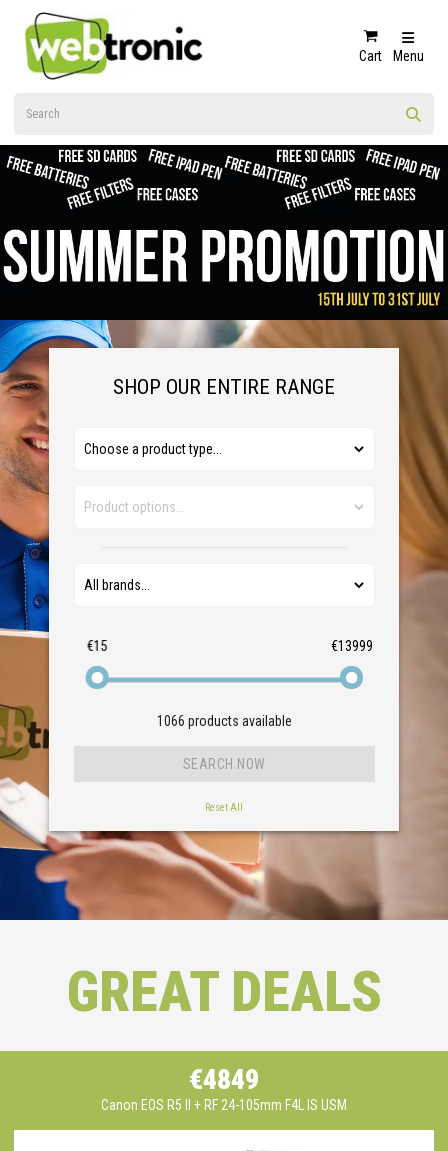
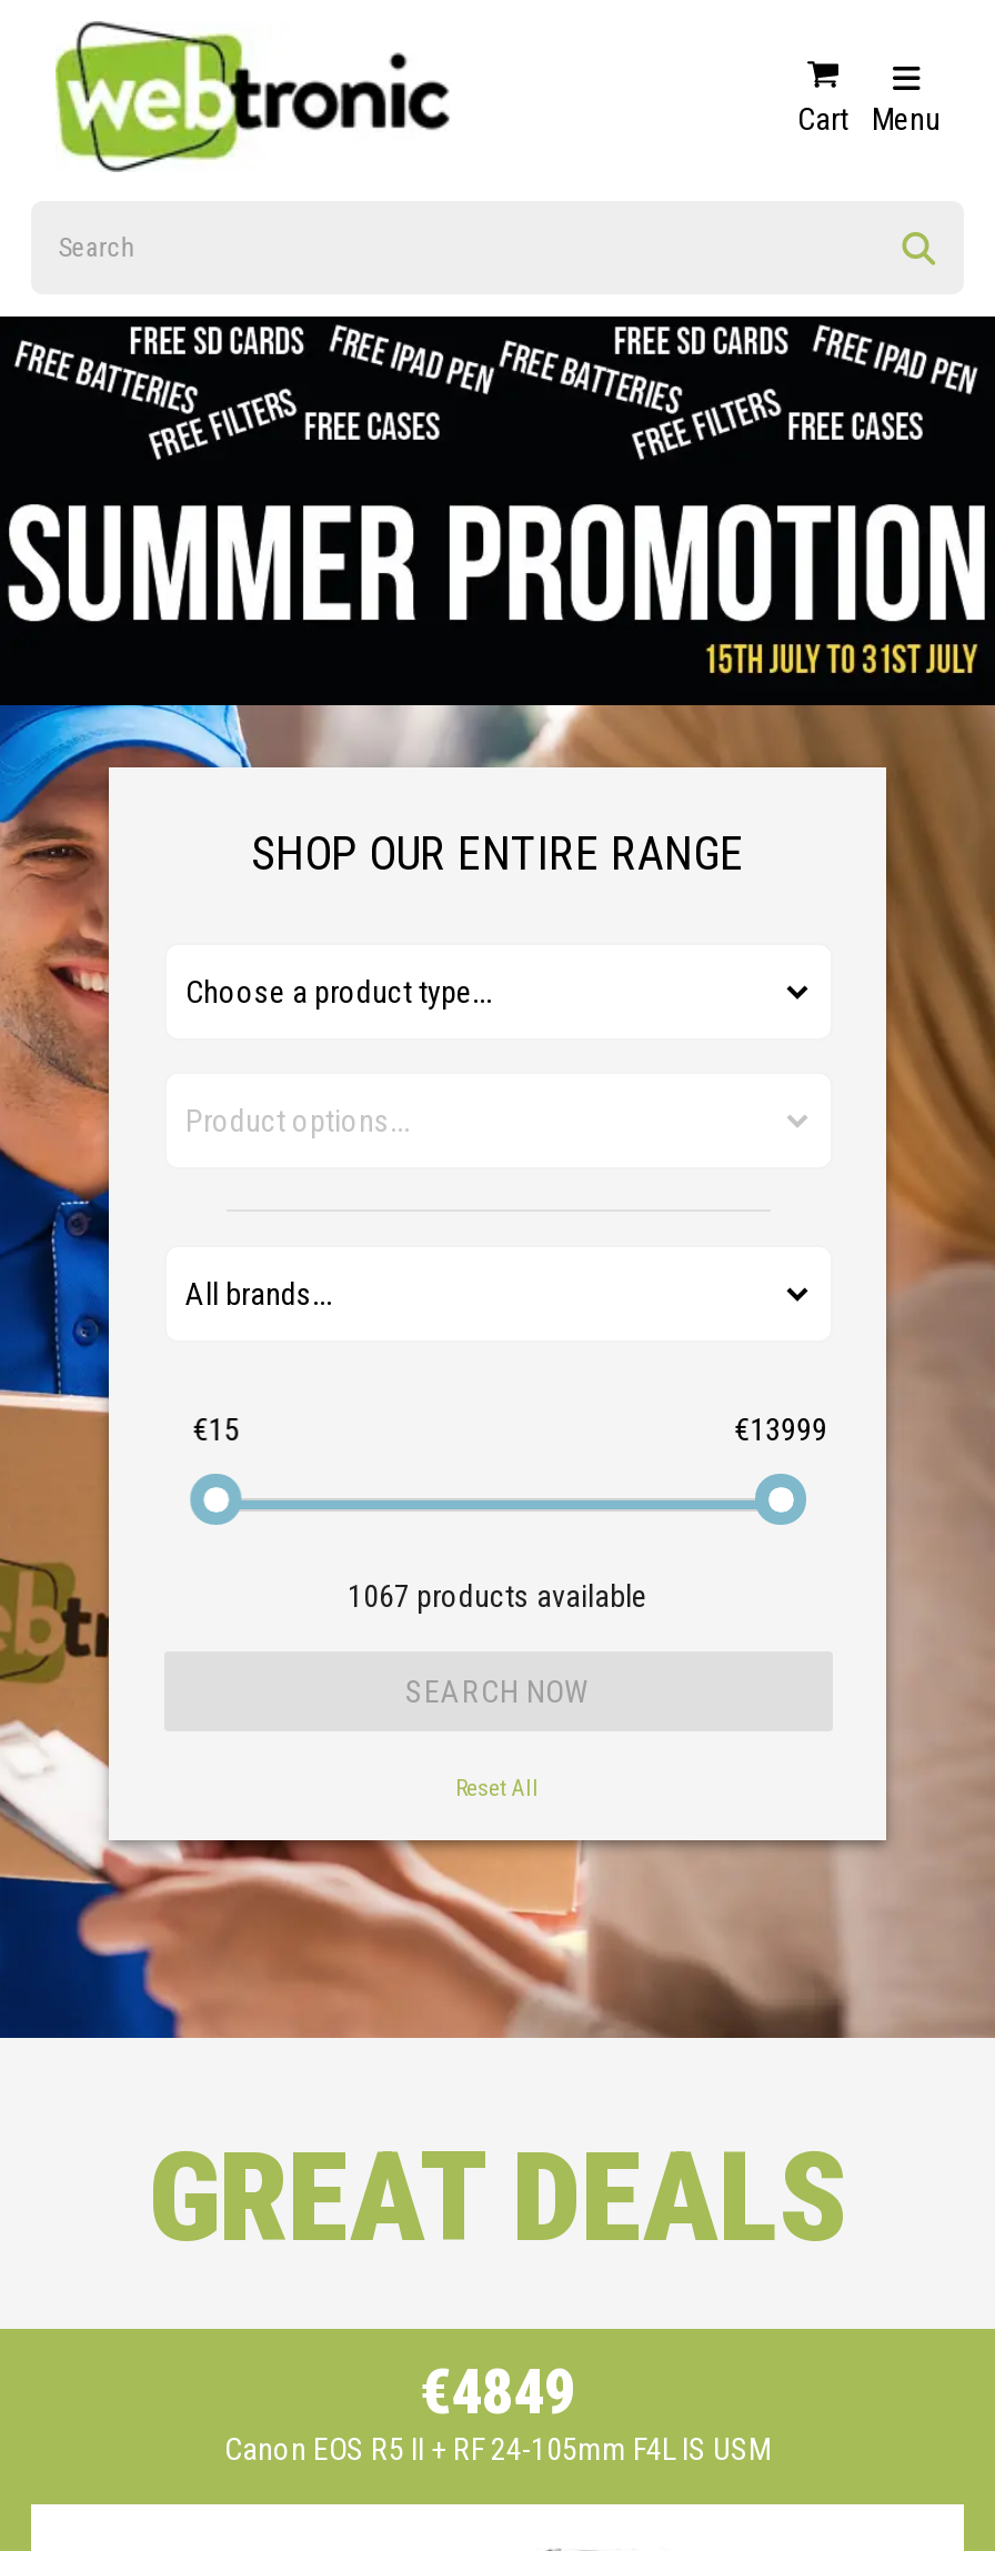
[156,713,291,729] 1066 products available -> [348,1579,647,1614] 1067 products available

